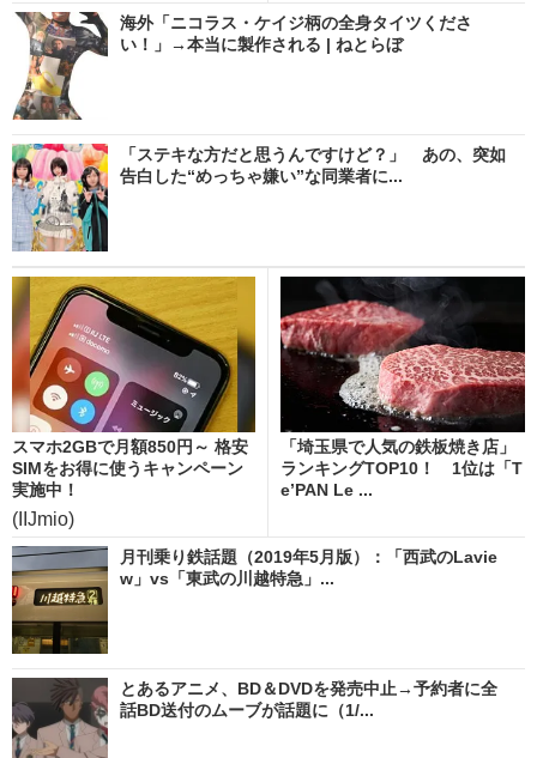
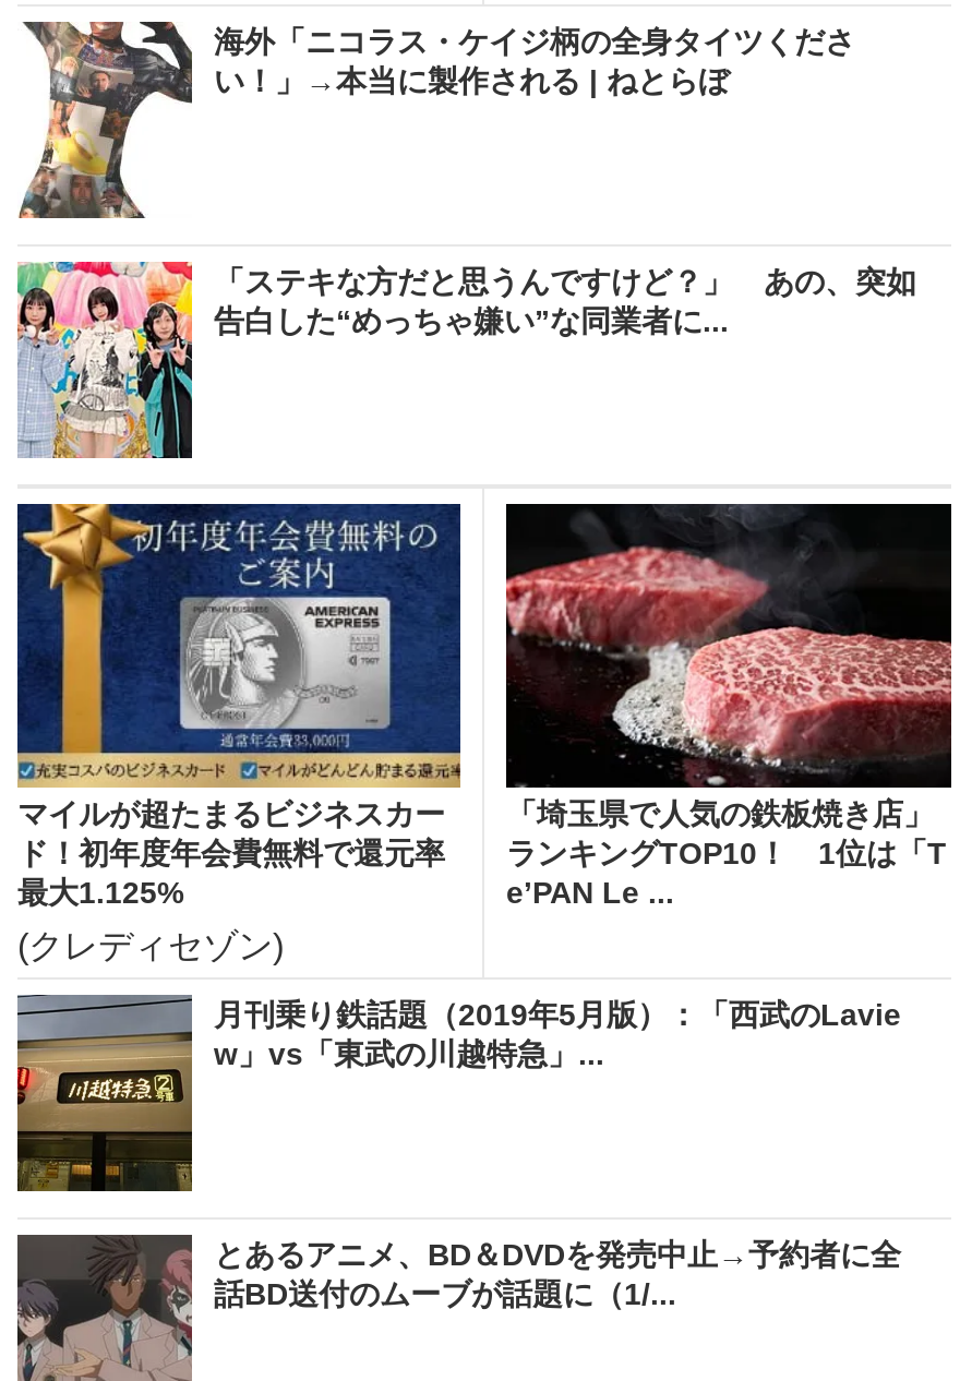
[11,275,257,499] [image] | スマホ2GBで月額850円～ 格安 | SIMをお得に使うキャンペーン | 実施中！ -> [15,502,463,910] [image] | マイルが超たまるビジネスカー | ド！初年度年会費無料で還元率 | 最大1.125%
[12,509,74,529] (IIJmio) -> [17,927,284,964] (クレディセゾン)

